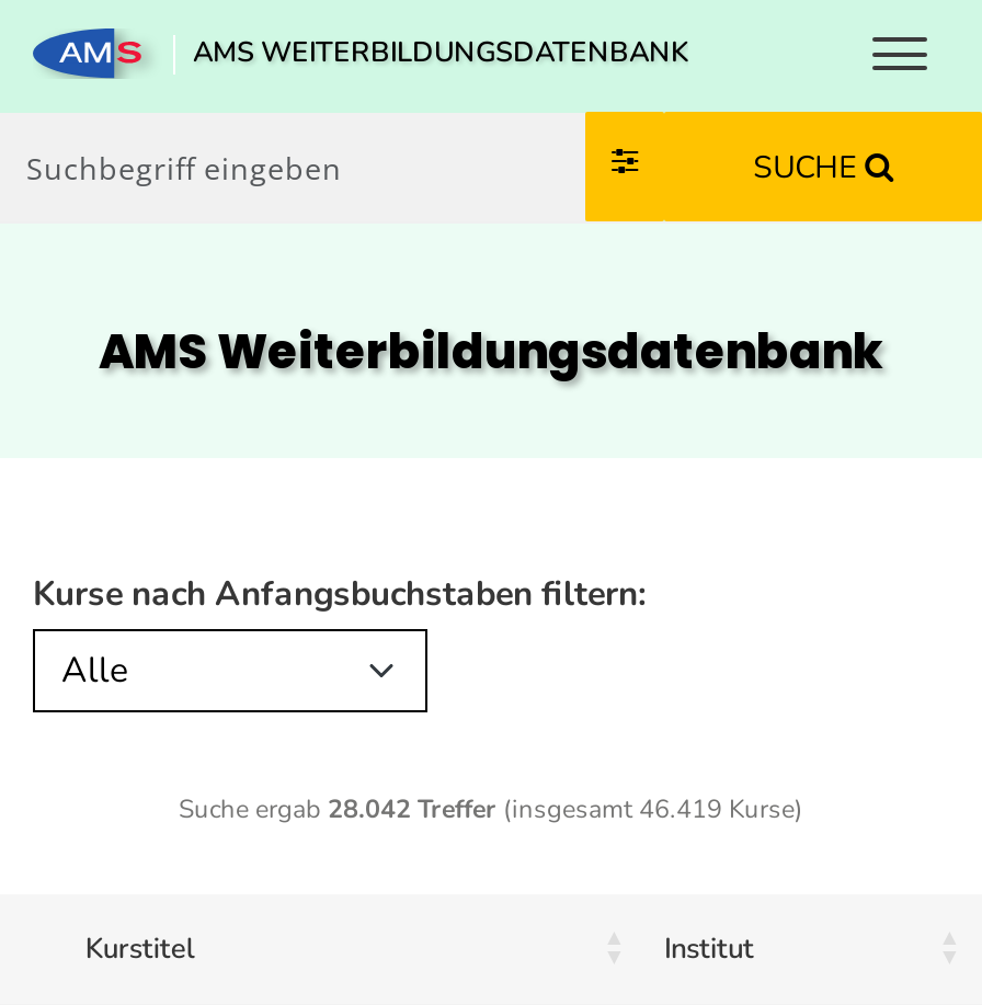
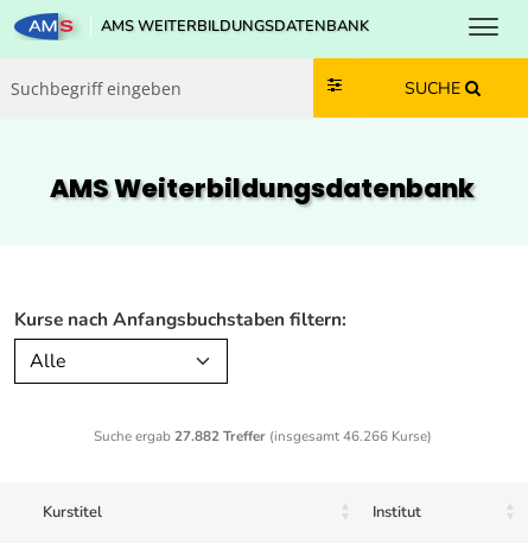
[179,792,803,827] Suche ergab 28.042 Treffer (insgesamt 46.419 Kurse) -> [93,427,431,446] Suche ergab 27.882 Treffer (insgesamt 46.266 Kurse)

